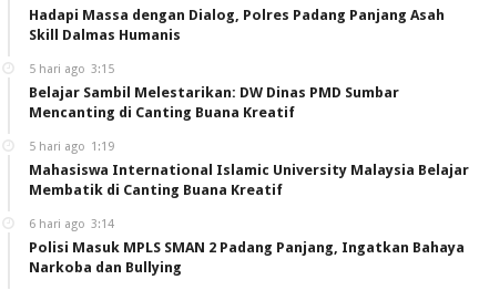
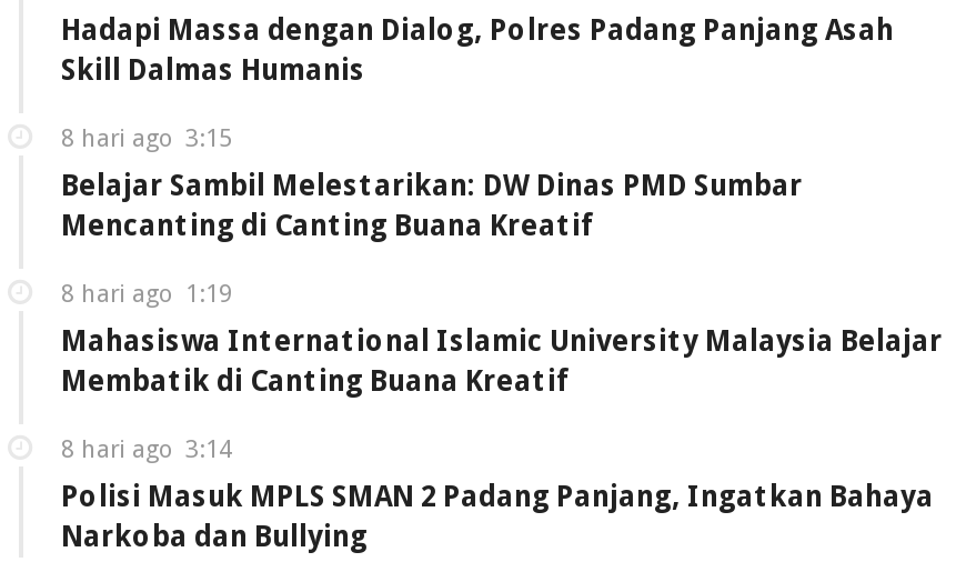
[29,61,114,76] 5 hari ago 3:15 -> [61,123,232,152] 8 hari ago 3:15
[29,139,114,153] 5 hari ago 1:19 -> [61,279,232,308] 8 hari ago 1:19
[29,216,114,231] 6 hari ago 3:14 -> [61,434,232,463] 8 hari ago 3:14

